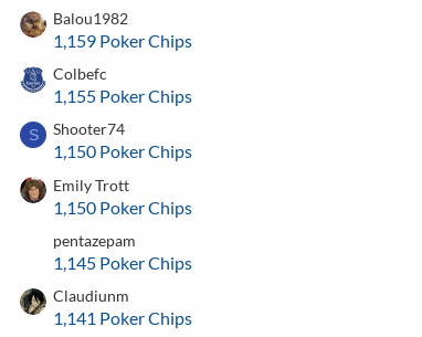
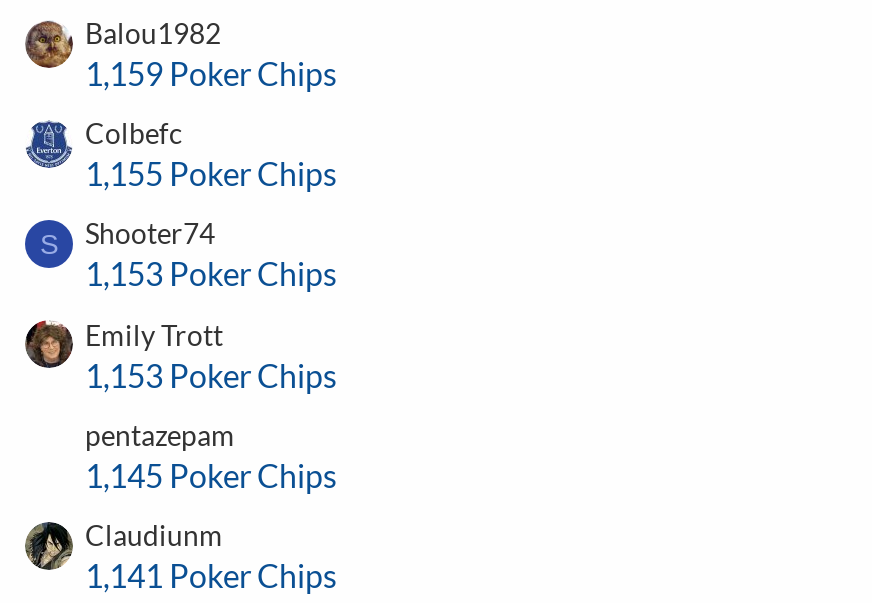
[53,141,192,162] 1,150 Poker Chips -> [85,255,337,293] 1,153 Poker Chips
[53,196,192,217] 1,150 Poker Chips -> [85,355,337,393] 1,153 Poker Chips

